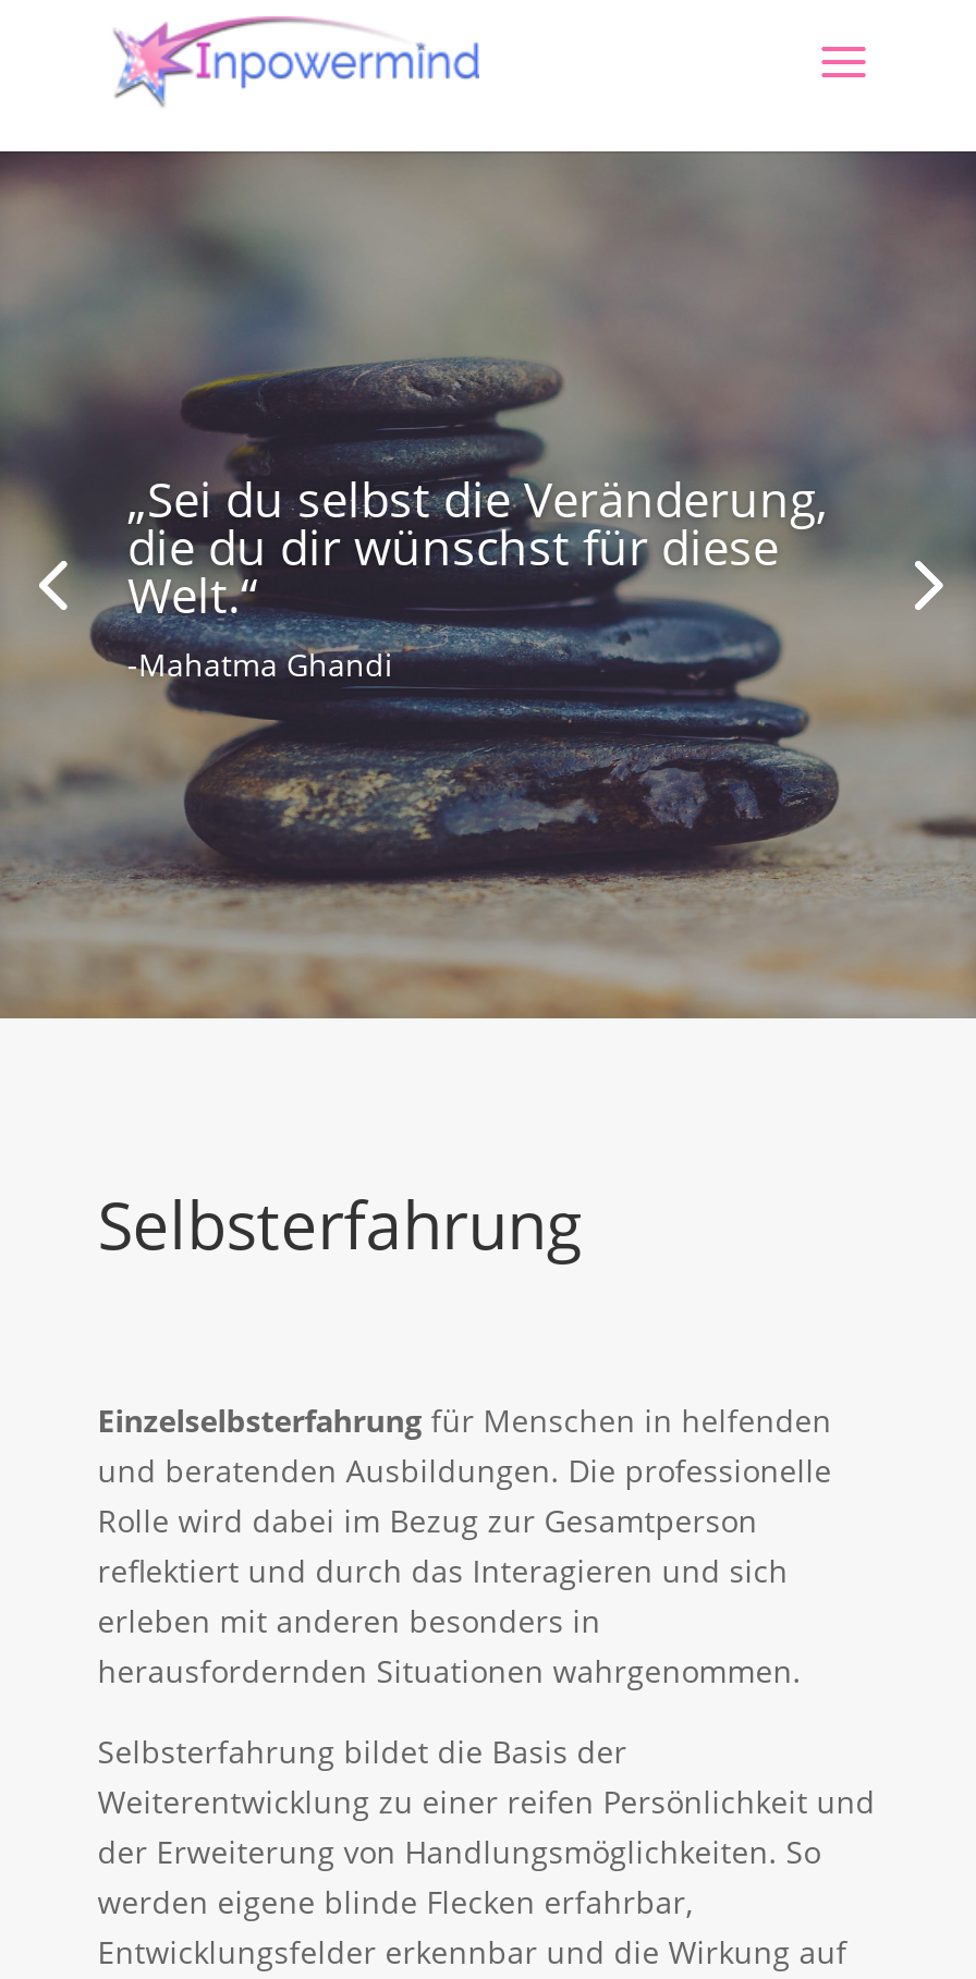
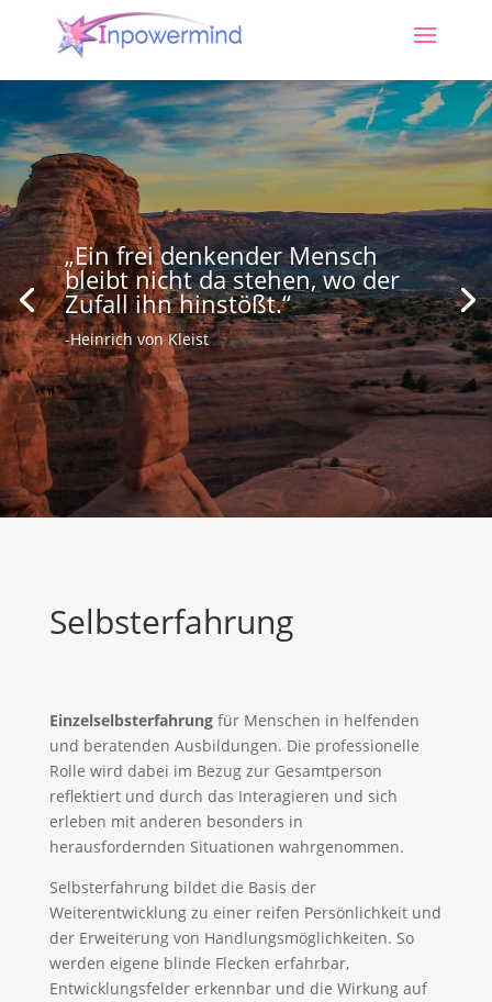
[7,149,969,1021] [image] | „Sei du selbst die Veränderung, | die du dir wünschst für diese | Welt.“ | -Mahatma Ghandi -> [3,79,489,519] [image] | „Ein frei denkender Mensch | bleibt nicht da stehen, wo der | Zufall ihn hinstößt.“ | -Heinrich von Kleist

